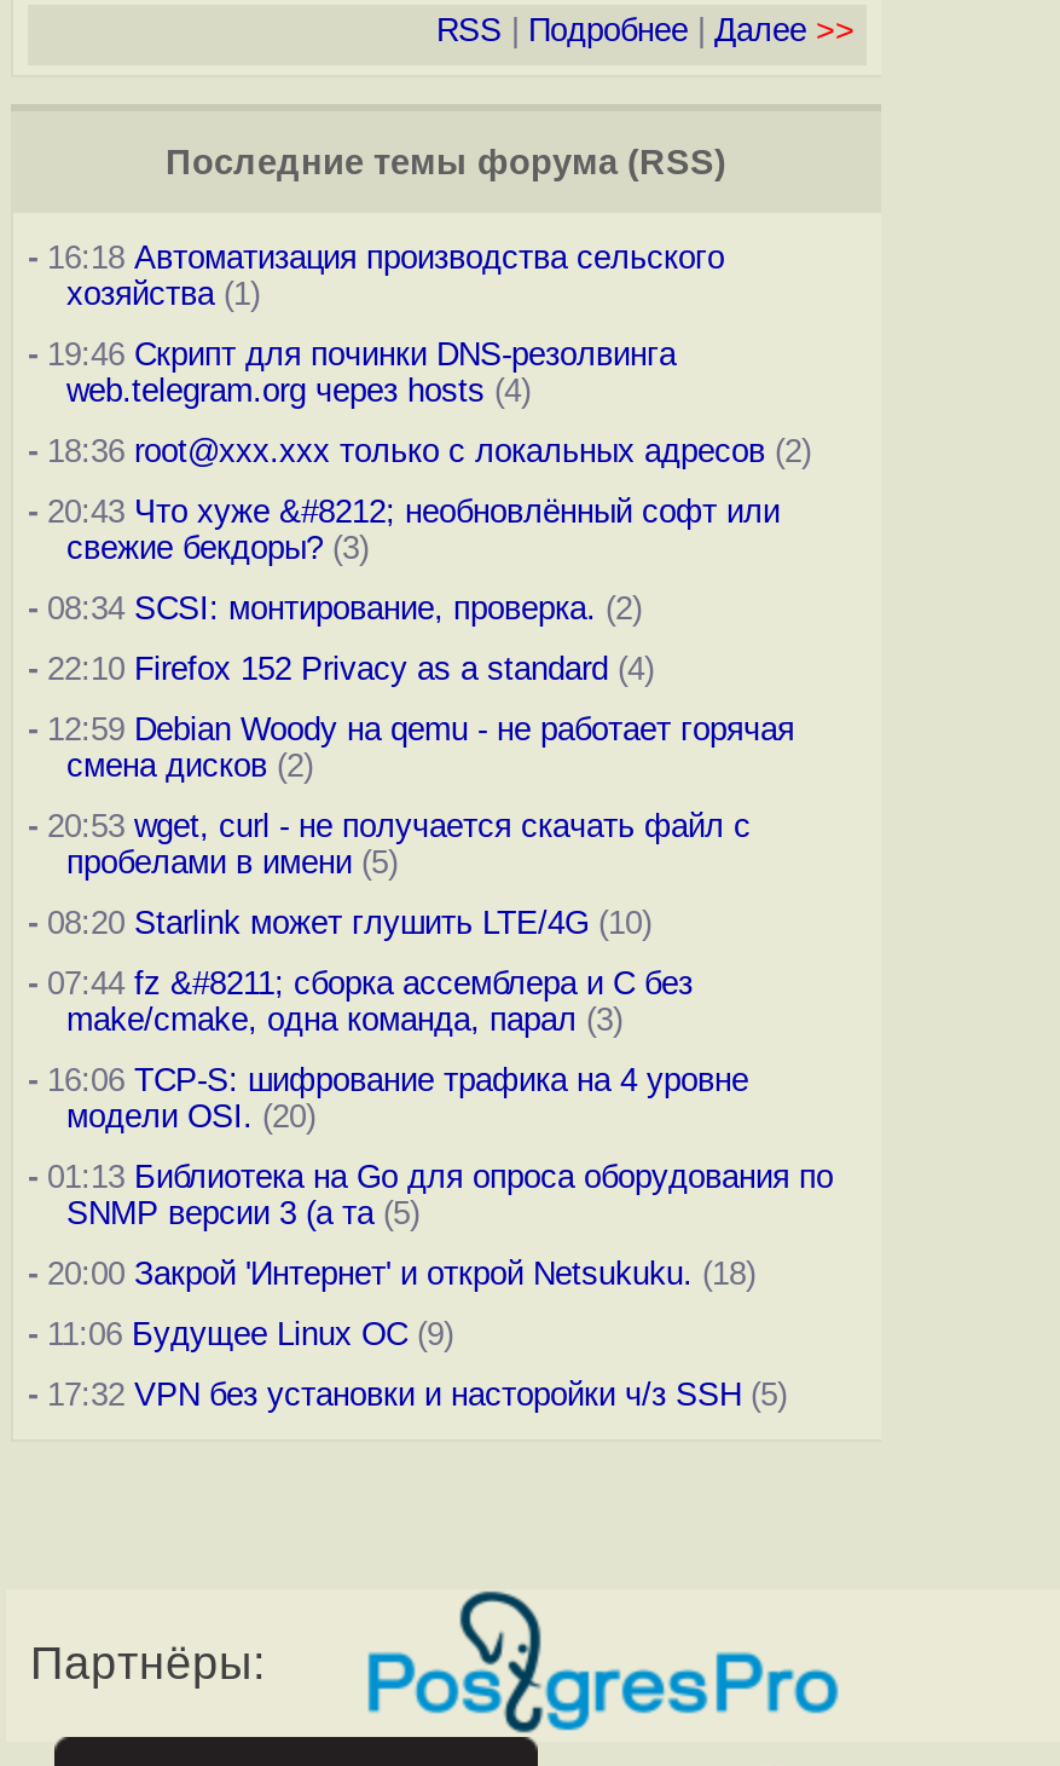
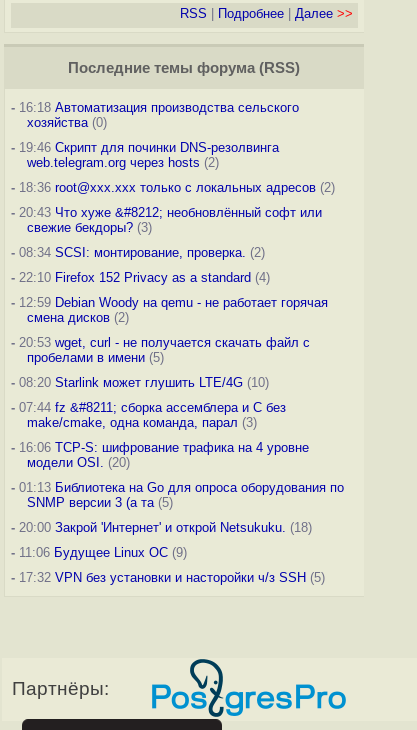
[66,276,260,312] хозяйства (1) -> [27,115,107,130] хозяйства (0)
[66,373,531,409] web.telegram.org через hosts (4) -> [27,155,219,170] web.telegram.org через hosts (2)

